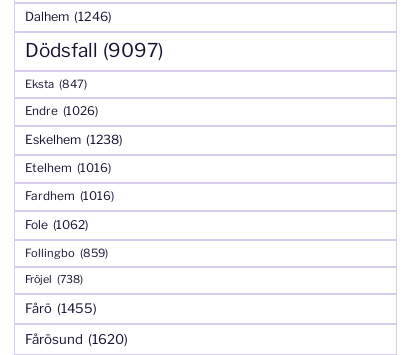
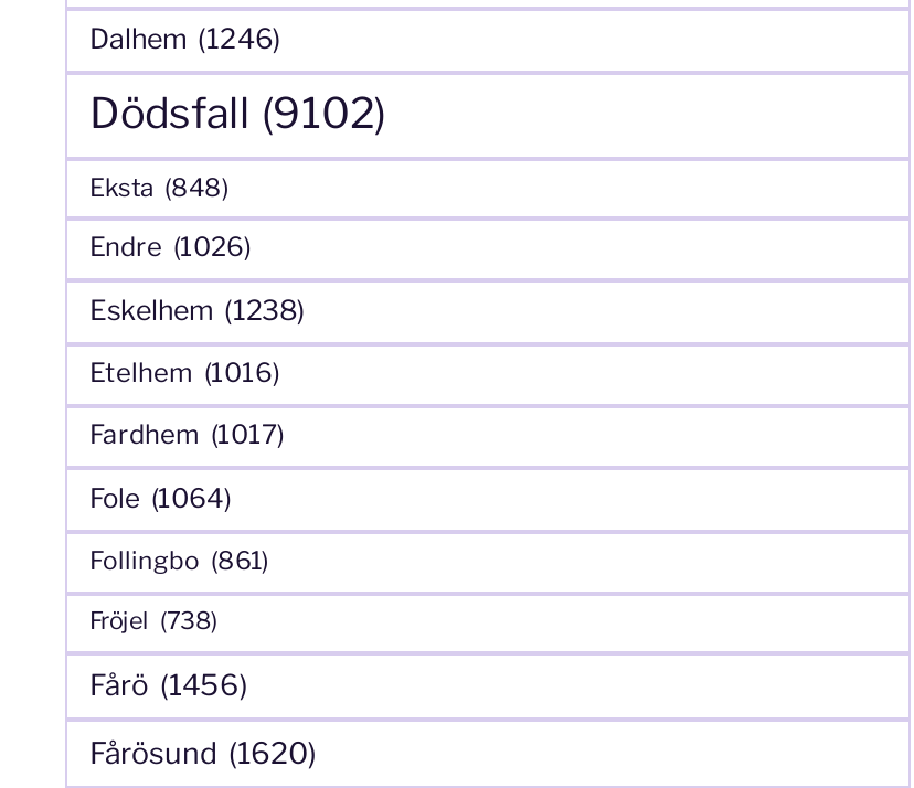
[25,39,163,62] Dödsfall (9097) -> [89,88,385,138] Dödsfall (9102)
[25,77,87,91] Eksta (847) -> [89,172,228,202] Eksta (848)
[25,189,114,203] Fardhem (1016) -> [89,419,284,450] Fardhem (1017)
[25,217,88,232] Fole (1062) -> [89,481,231,514] Fole (1064)
[25,246,108,260] Follingbo (859) -> [89,545,268,575] Follingbo (861)
[25,300,97,316] Fårö (1455) -> [89,666,248,701] Fårö (1456)

